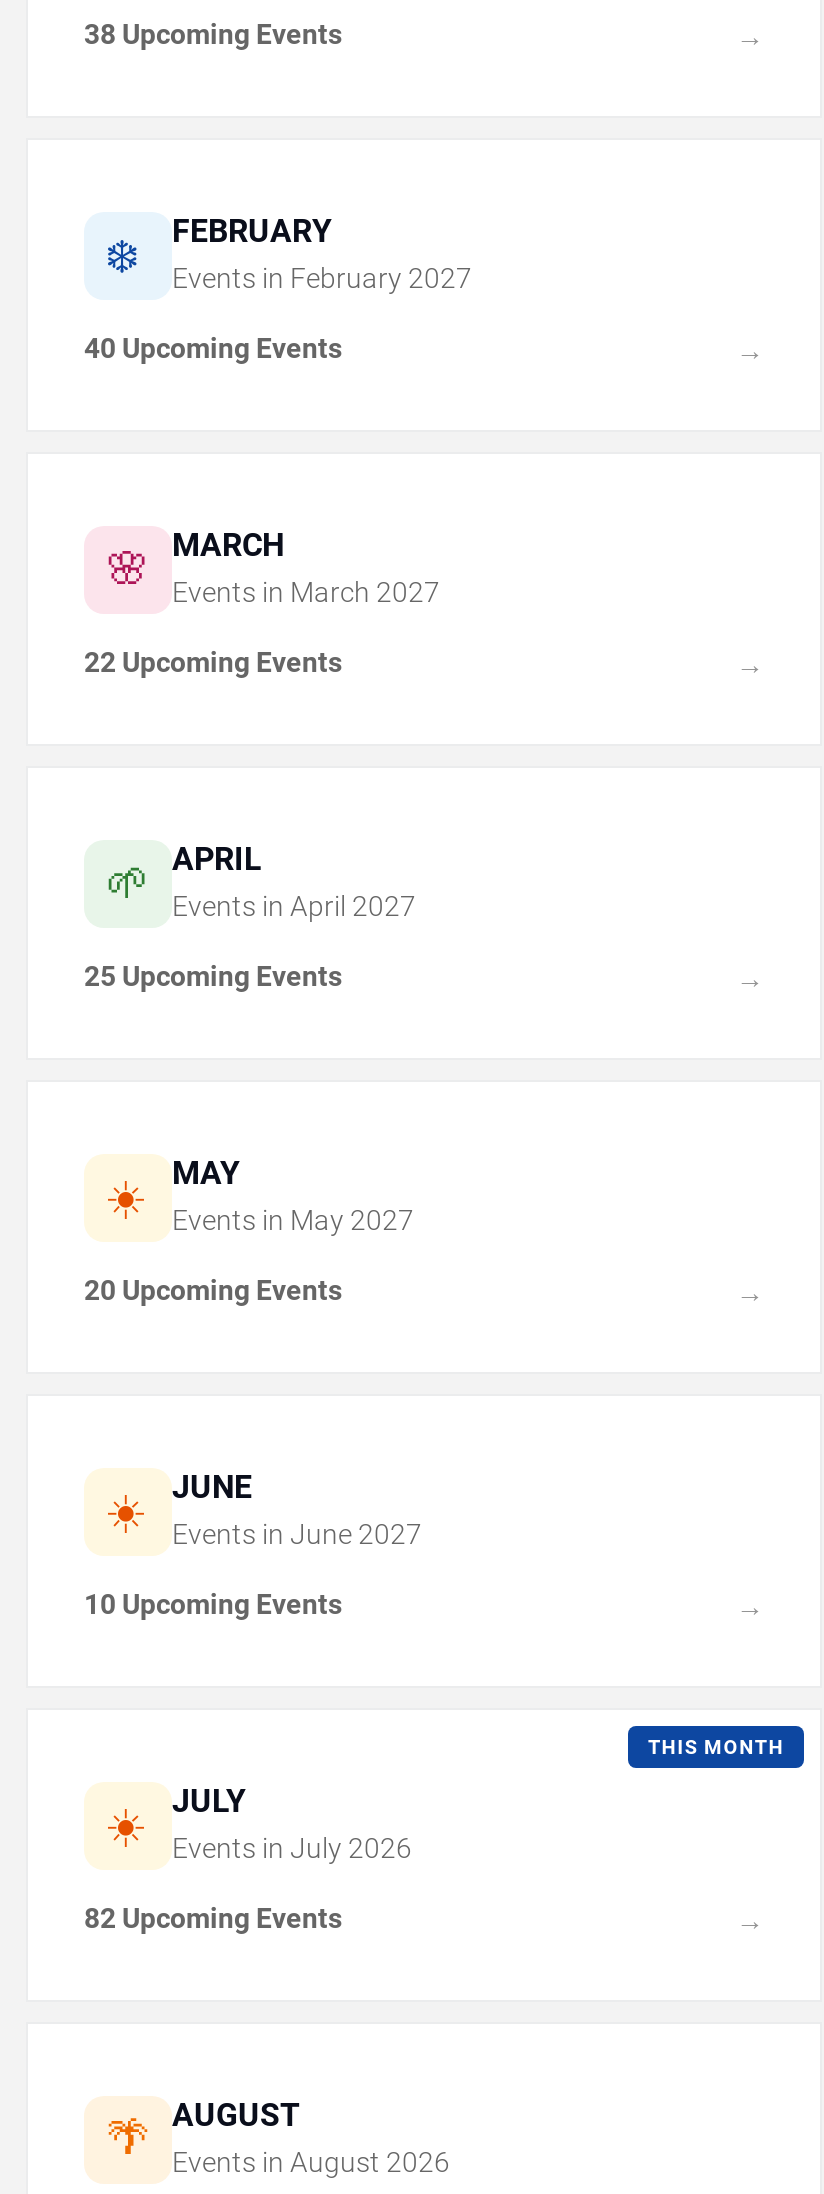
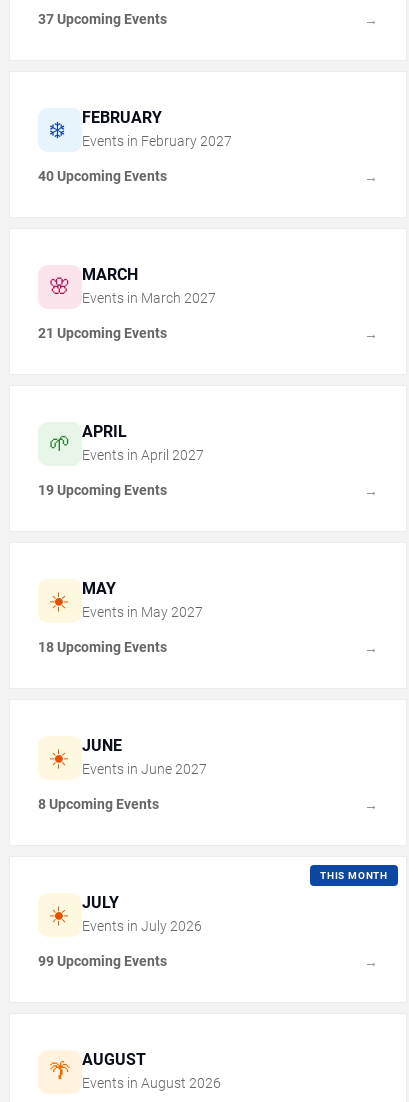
[84,19,342,51] 38 Upcoming Events -> [38,11,167,27] 37 Upcoming Events
[84,647,342,679] 22 Upcoming Events -> [38,325,167,341] 21 Upcoming Events
[84,961,342,993] 25 Upcoming Events -> [38,482,167,498] 19 Upcoming Events
[84,1275,342,1307] 20 Upcoming Events -> [38,639,167,655] 18 Upcoming Events
[84,1589,342,1621] 10 Upcoming Events -> [38,796,159,812] 8 Upcoming Events
[84,1903,342,1935] 82 Upcoming Events -> [38,953,167,969] 99 Upcoming Events

